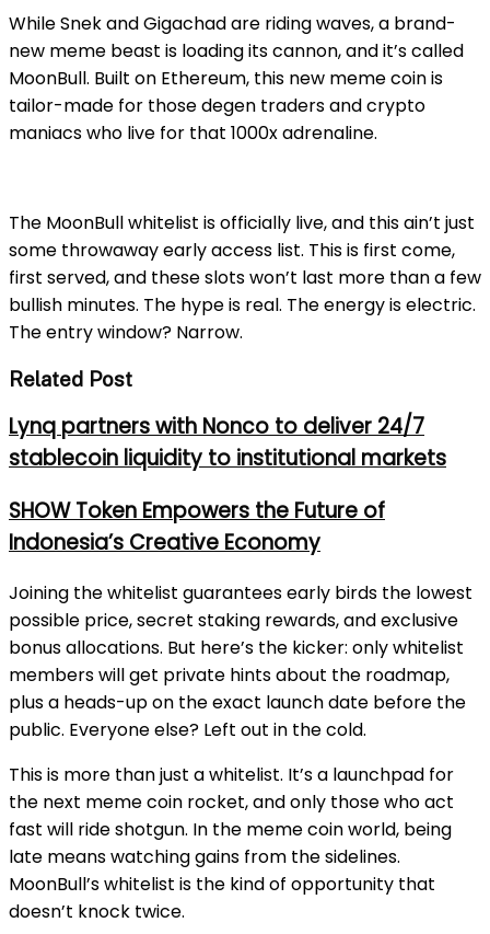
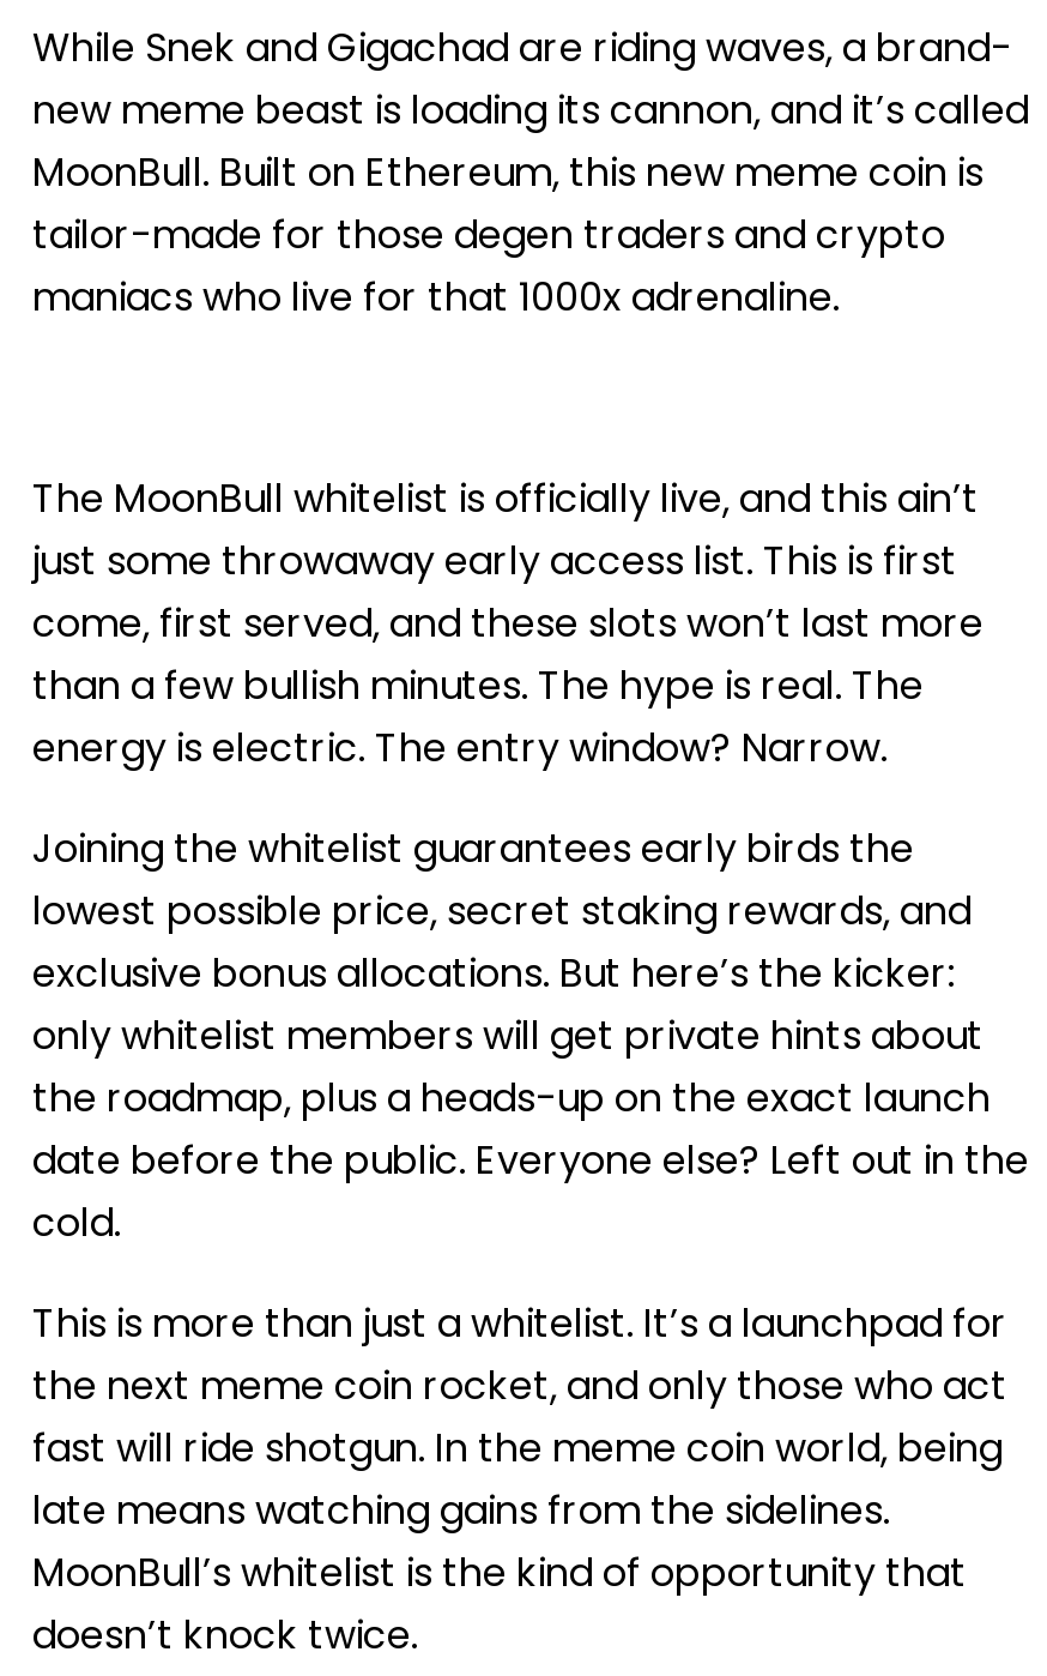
[9,210,481,742] The MoonBull whitelist is officially live, and this ain’t just | some throwaway early access list. This is first come, | first served, and these slots won’t last more than a few | bullish minutes. The hype is real. The energy is electric. | The entry window? Narrow. | Related Post | Lynq partners with Nonco to deliver 24/7 | stablecoin liquidity to institutional markets | SHOW Token Empowers the Future of | Indonesia’s Creative Economy | Joining the whitelist guarantees early birds the lowest | possible price, secret staking rewards, and exclusive | bonus allocations. But here’s the kicker: only whitelist | members will get private hints about the roadmap, | plus a heads-up on the exact launch date before the | public. Everyone else? Left out in the cold. -> [32,471,1029,1250] The MoonBull whitelist is officially live, and this ain’t | just some throwaway early access list. This is first | come, first served, and these slots won’t last more | than a few bullish minutes. The hype is real. The | energy is electric. The entry window? Narrow. | Joining the whitelist guarantees early birds the | lowest possible price, secret staking rewards, and | exclusive bonus allocations. But here’s the kicker: | only whitelist members will get private hints about | the roadmap, plus a heads-up on the exact launch | date before the public. Everyone else? Left out in the | cold.

